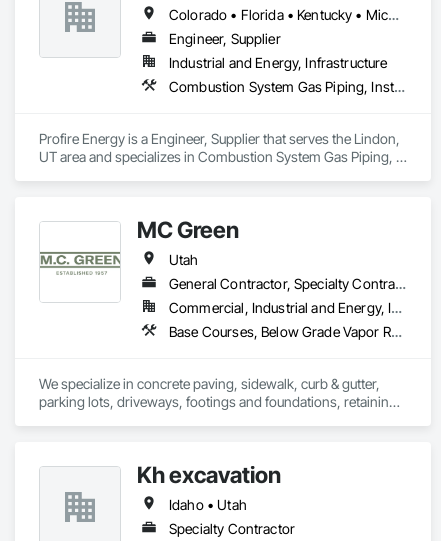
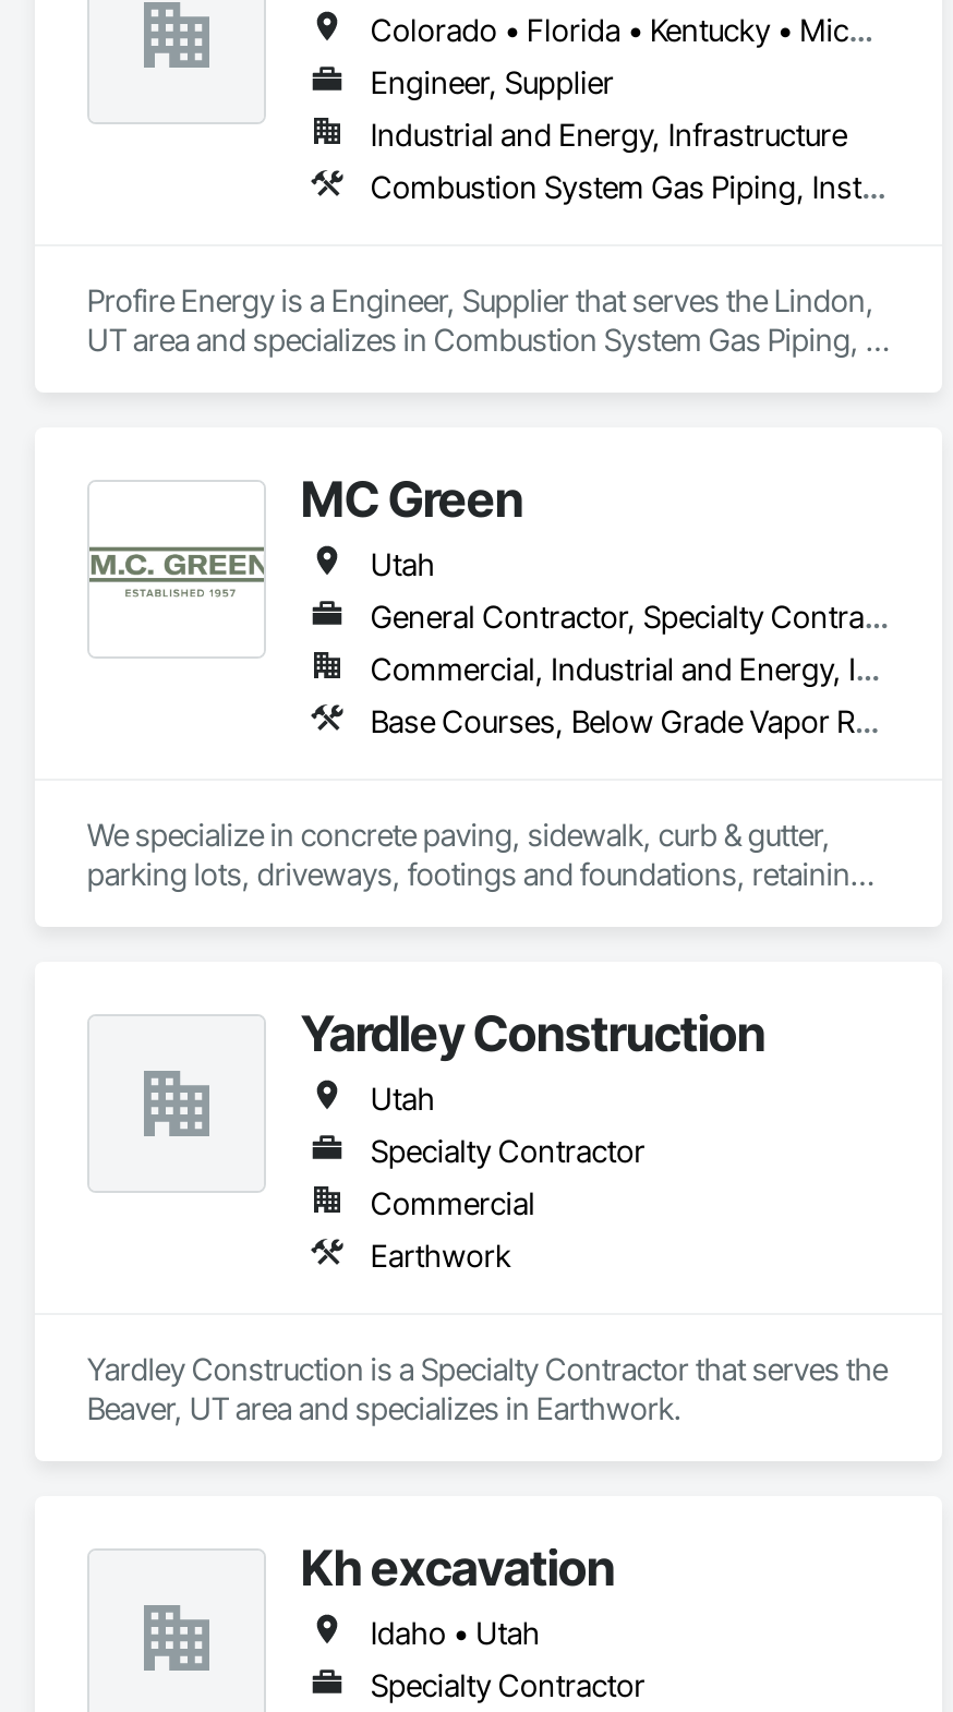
none -> [87,1003,888,1426] Yardley Construction | Utah | Specialty Contractor | Commercial | Earthwork | Yardley Construction is a Specialty Contractor that serves the | Beaver, UT area and specializes in Earthwork.

